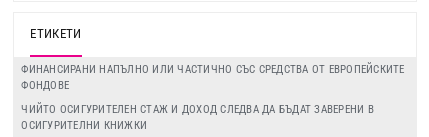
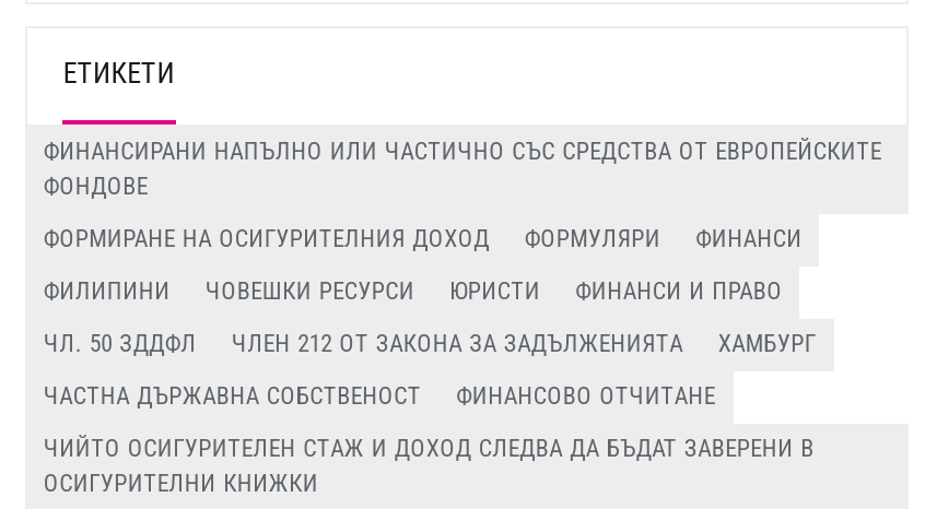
none -> [44,224,816,410] ФОРМИРАНЕ НА ОСИГУРИТЕЛНИЯ ДОХОД | ФОРМУЛЯРИ | ФИНАНСИ | ФИЛИПИНИ | ЧОВЕШКИ РЕСУРСИ | ЮРИСТИ | ФИНАНСИ И ПРАВО | ЧЛ. 50 ЗДДФЛ | ЧЛЕН 212 ОТ ЗАКОНА ЗА ЗАДЪЛЖЕНИЯТА | ХАМБУРГ | ЧАСТНА ДЪРЖАВНА СОБСТВЕНОСТ | ФИНАНСОВО ОТЧИТАНЕ

